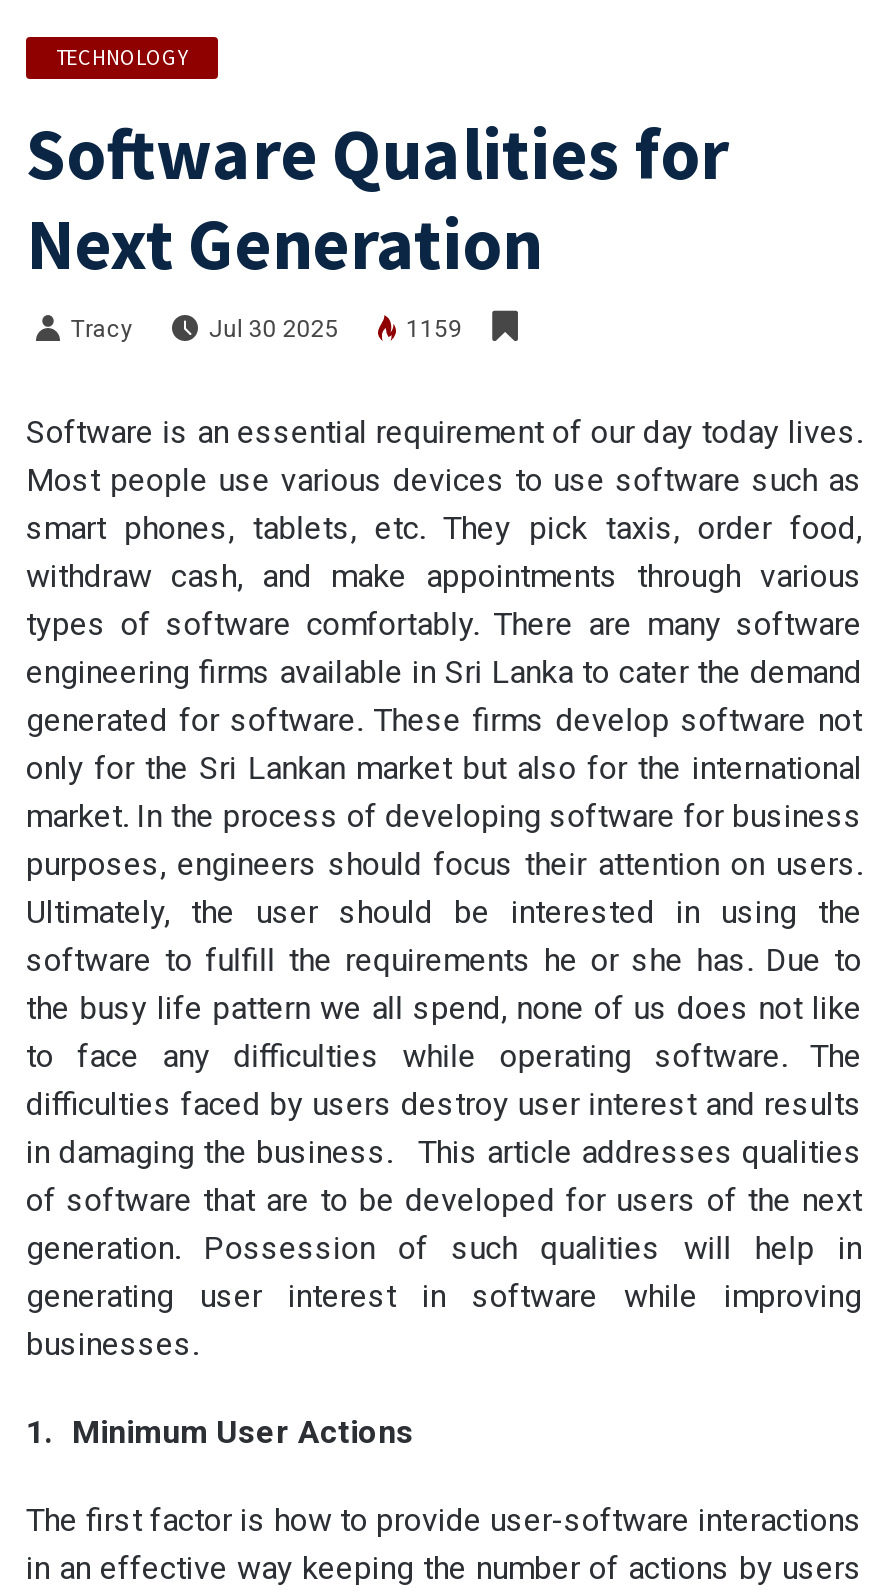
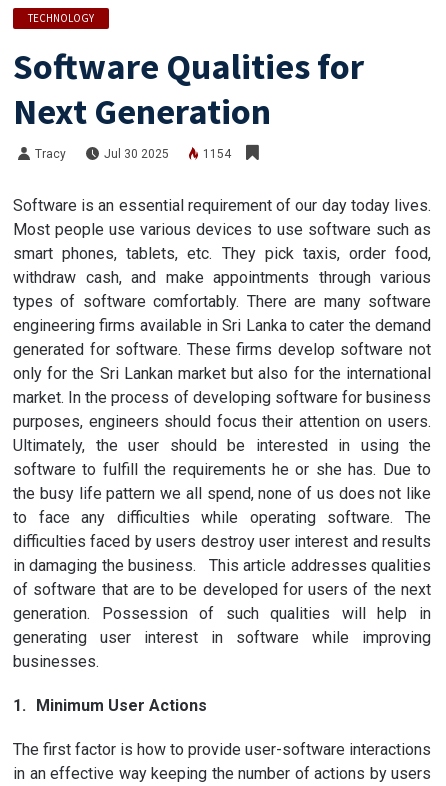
[406,314,462,342] 1159 -> [203,147,231,161] 1154

